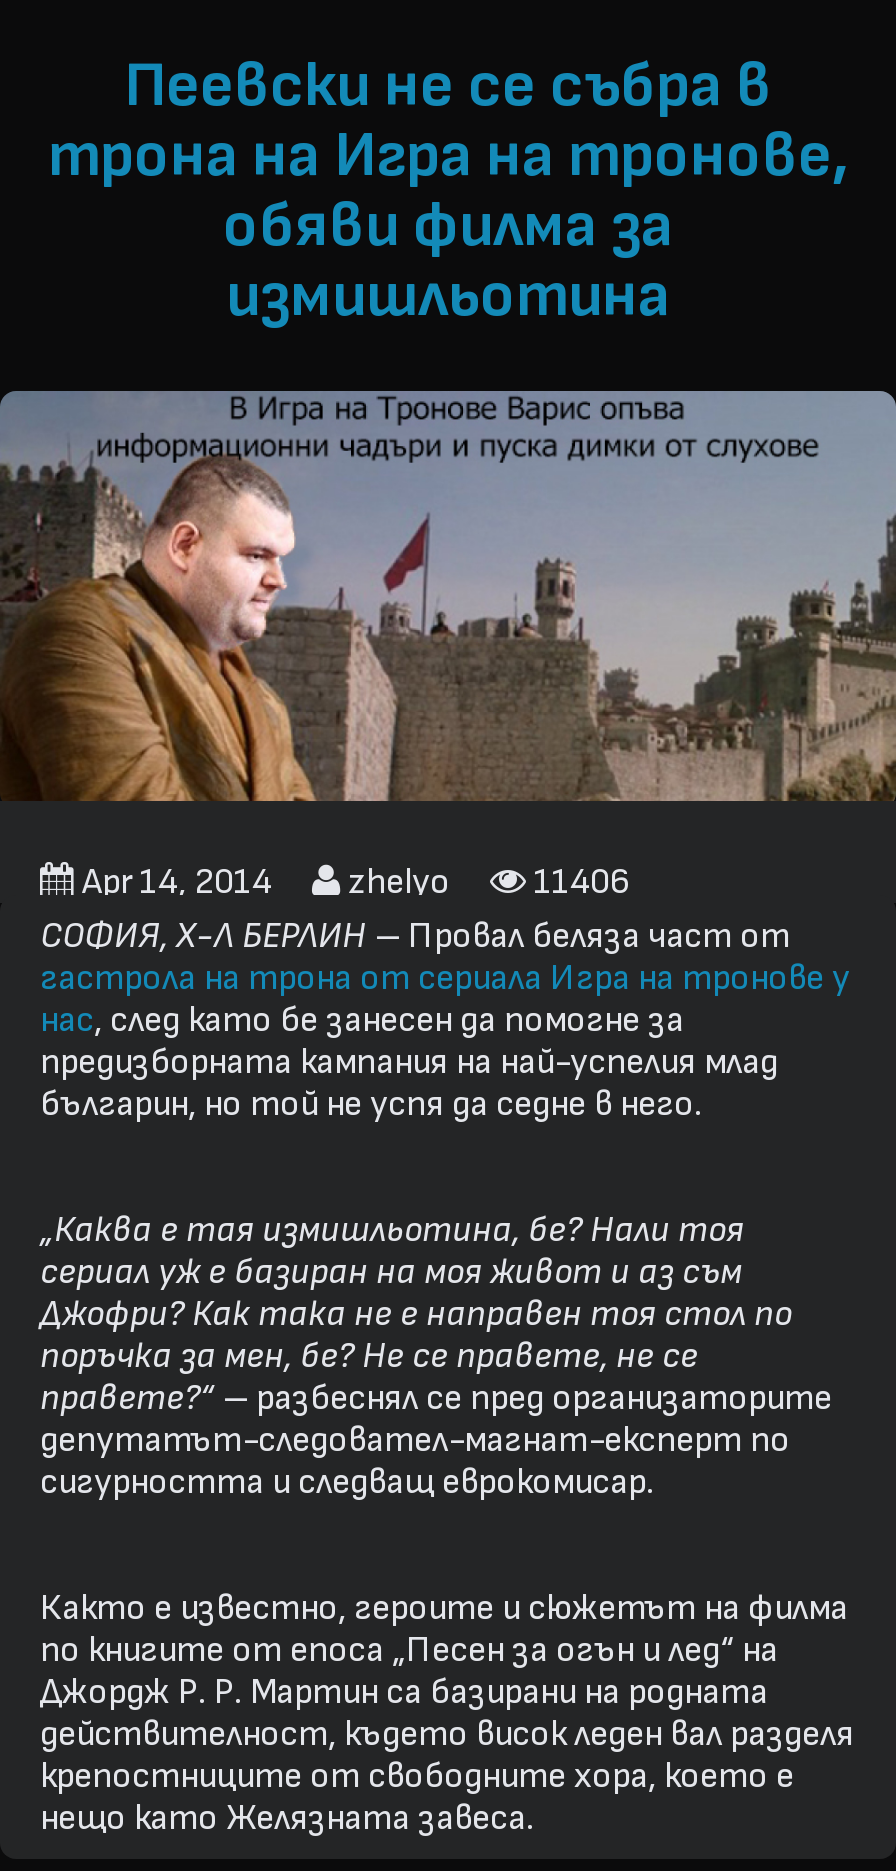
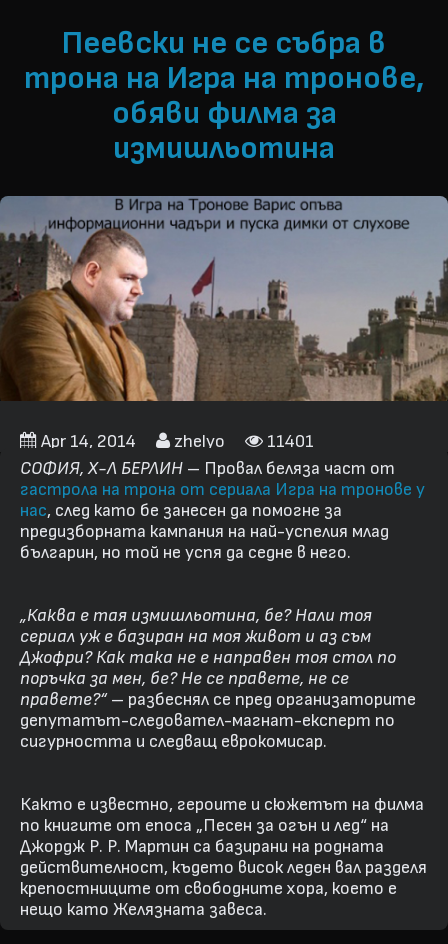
[74,861,630,903] Apr 14, 2014 zhelyo 11406 -> [37,431,314,452] Apr 14, 2014 zhelyo 11401

